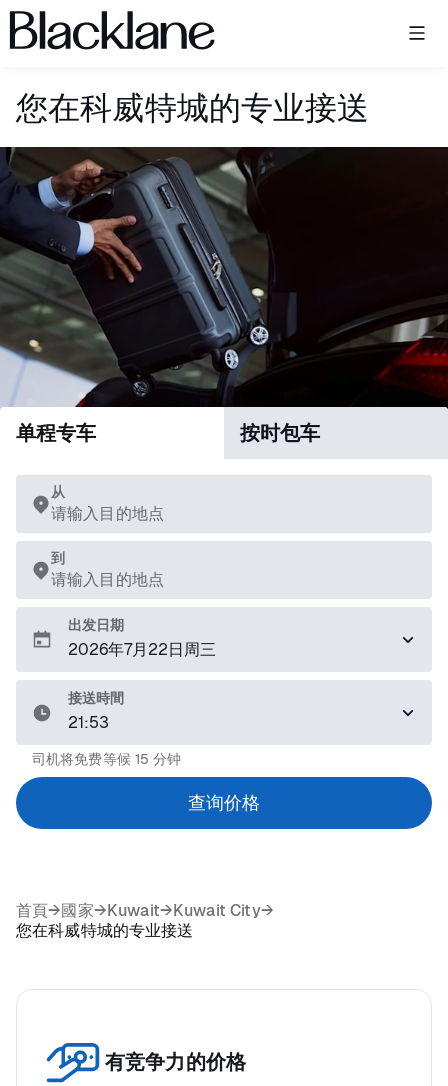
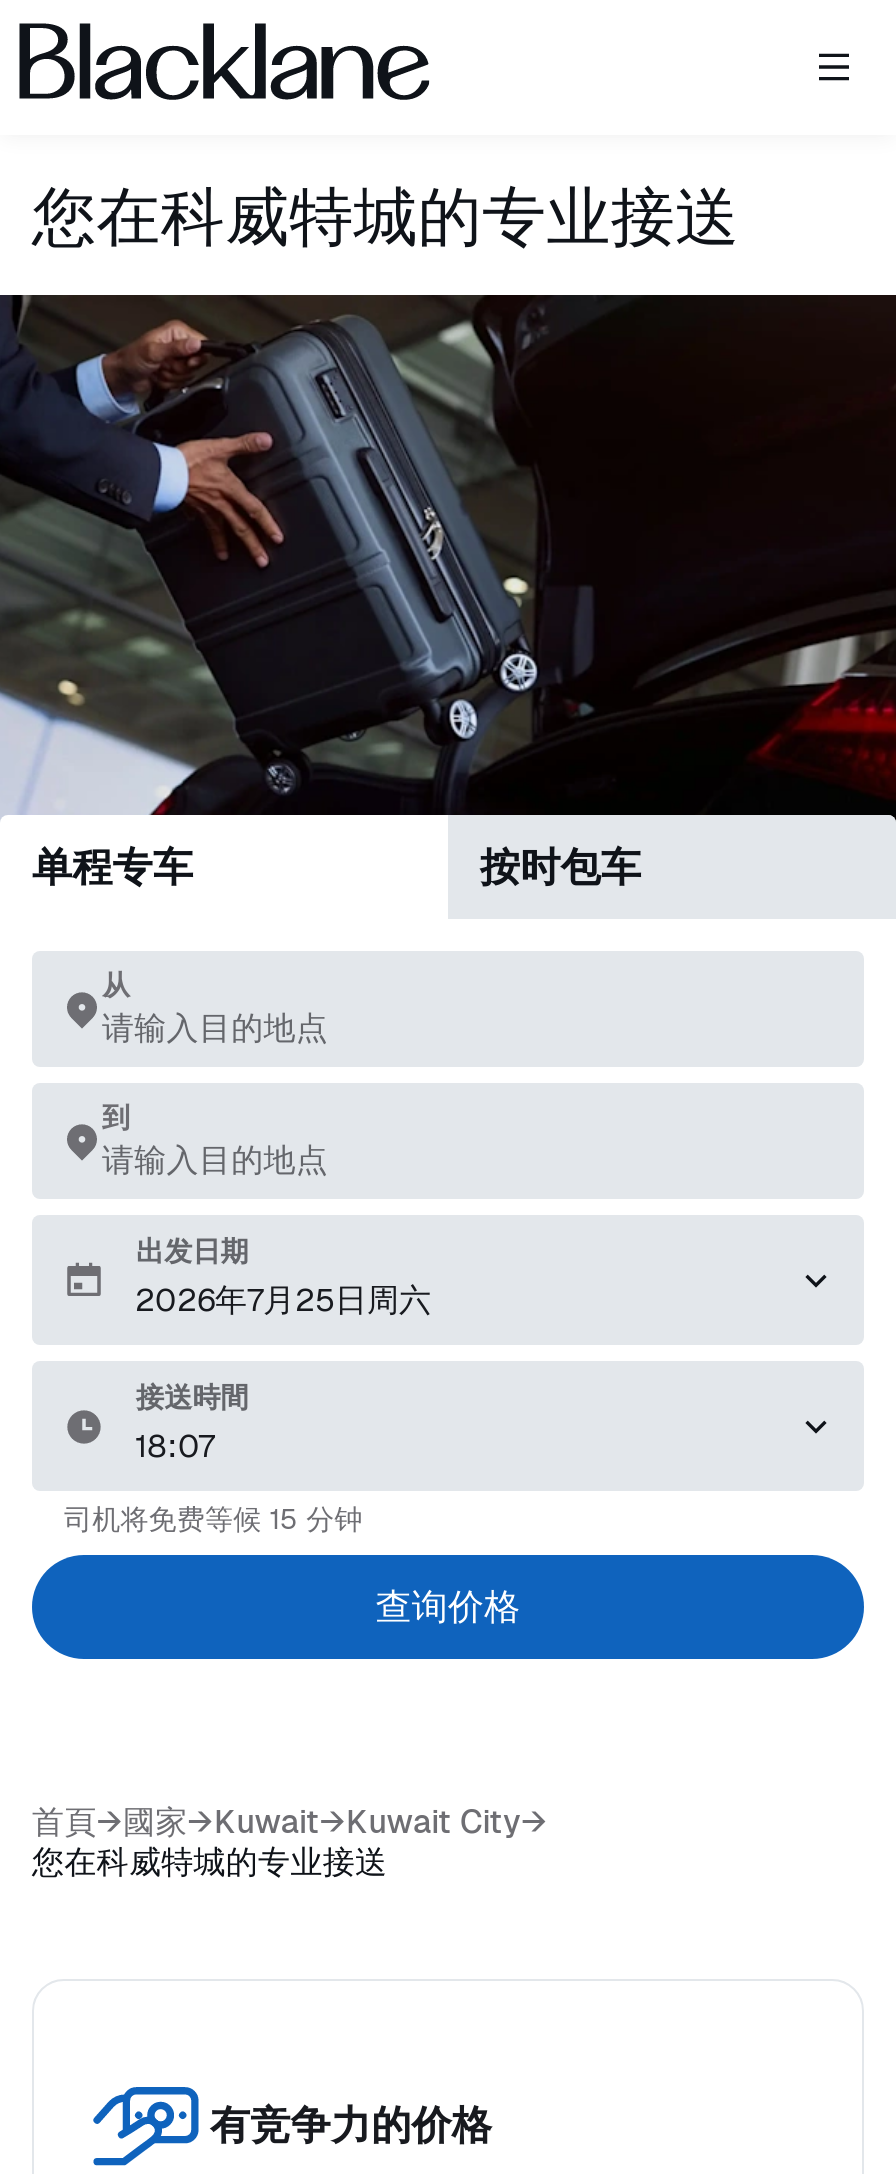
[67,711,109,732] 21:53 -> [135,1424,214,1466] 18:07

